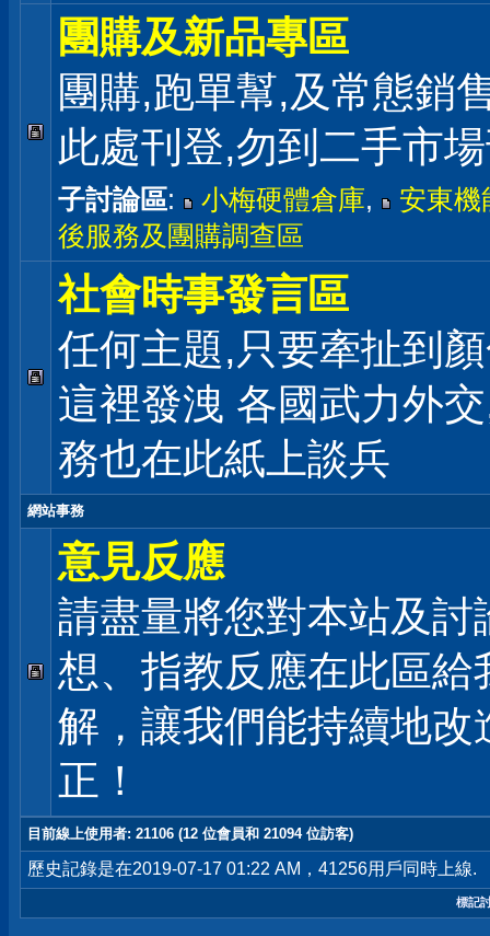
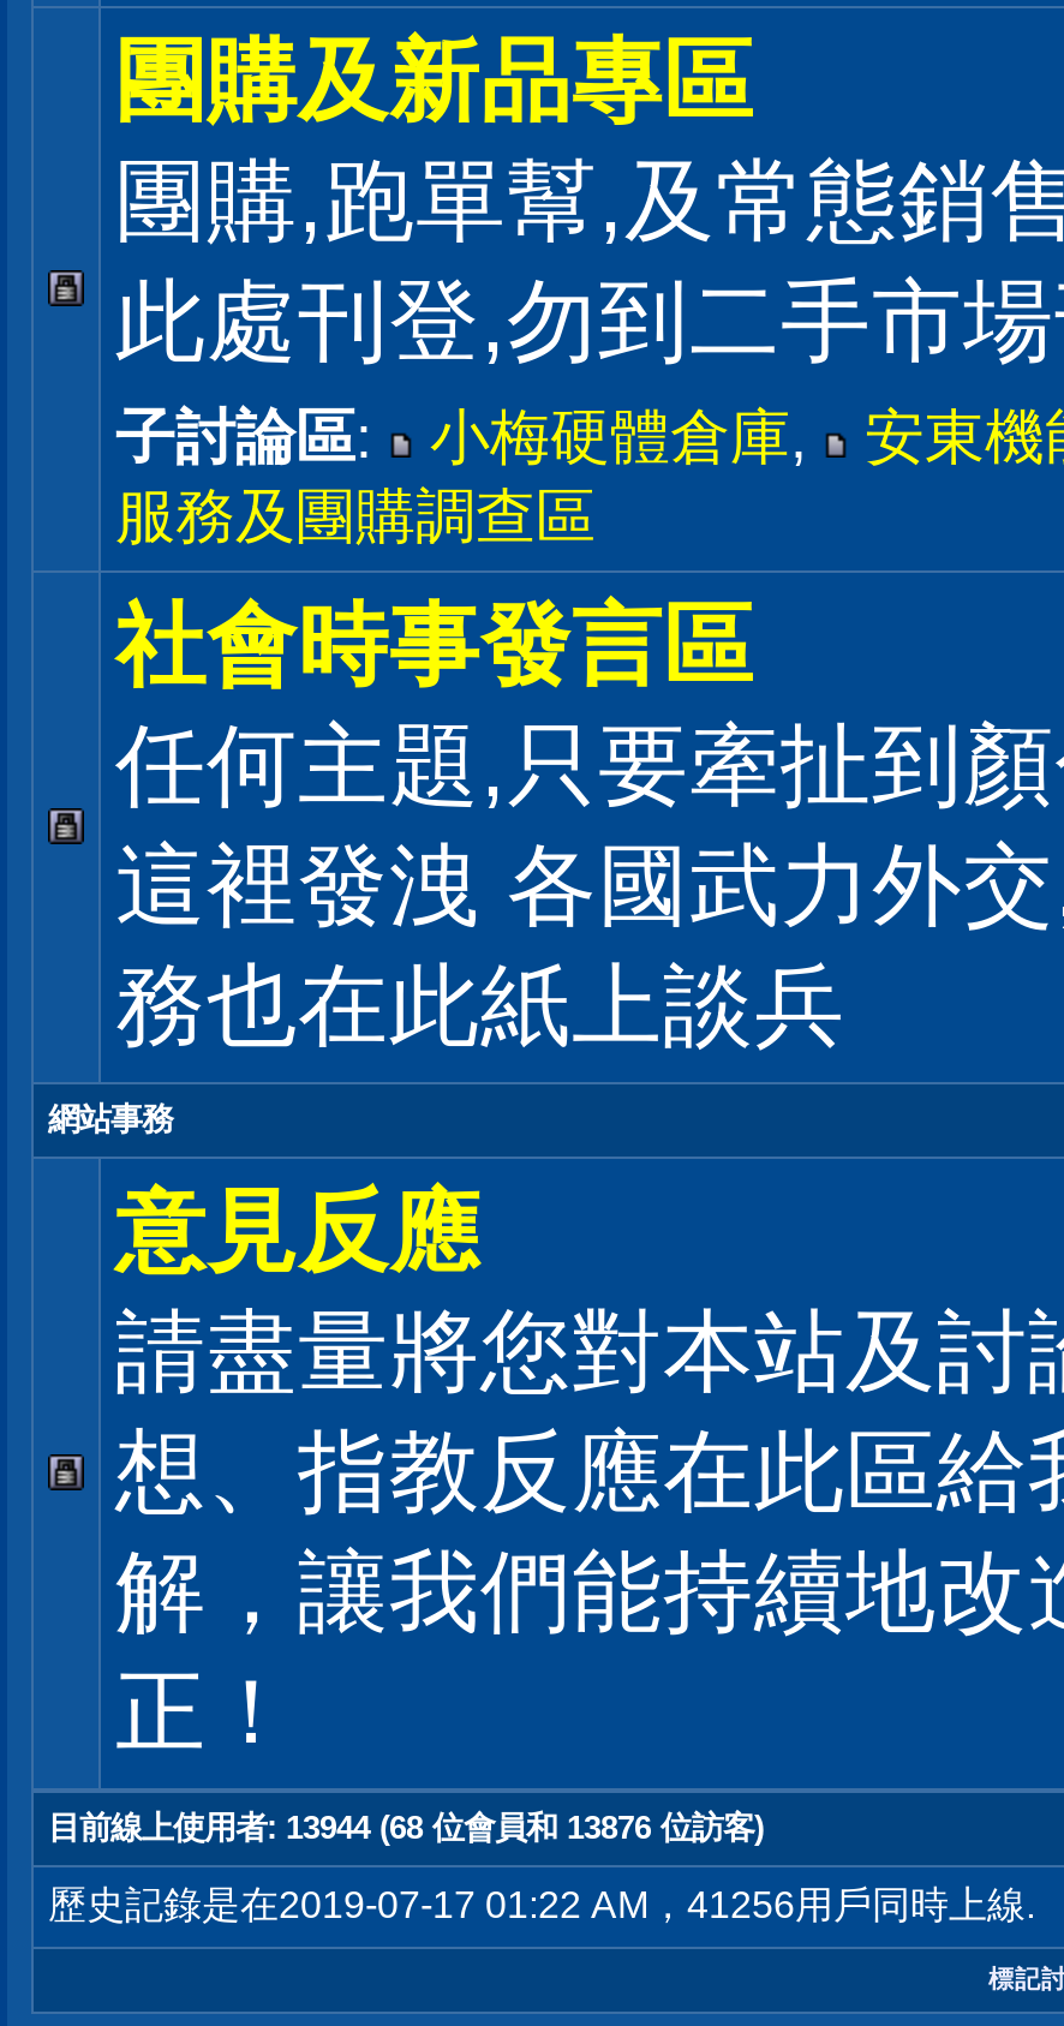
[58,220,304,251] 後服務及團購調查區 -> [115,482,596,549] 服務及團購調查區
[27,825,353,842] 目前線上使用者: 21106 (12 位會員和 21094 位訪客) -> [48,1810,764,1846] 目前線上使用者: 13944 (68 位會員和 13876 位訪客)

